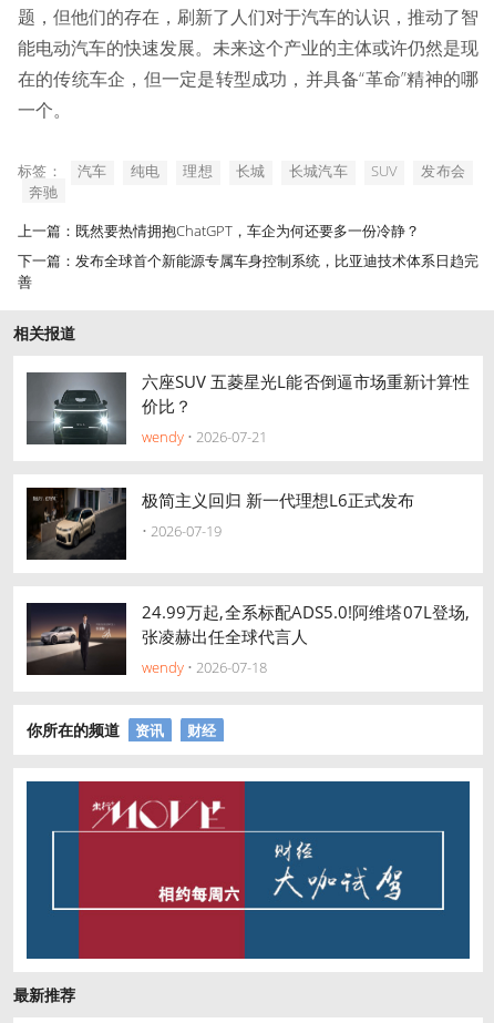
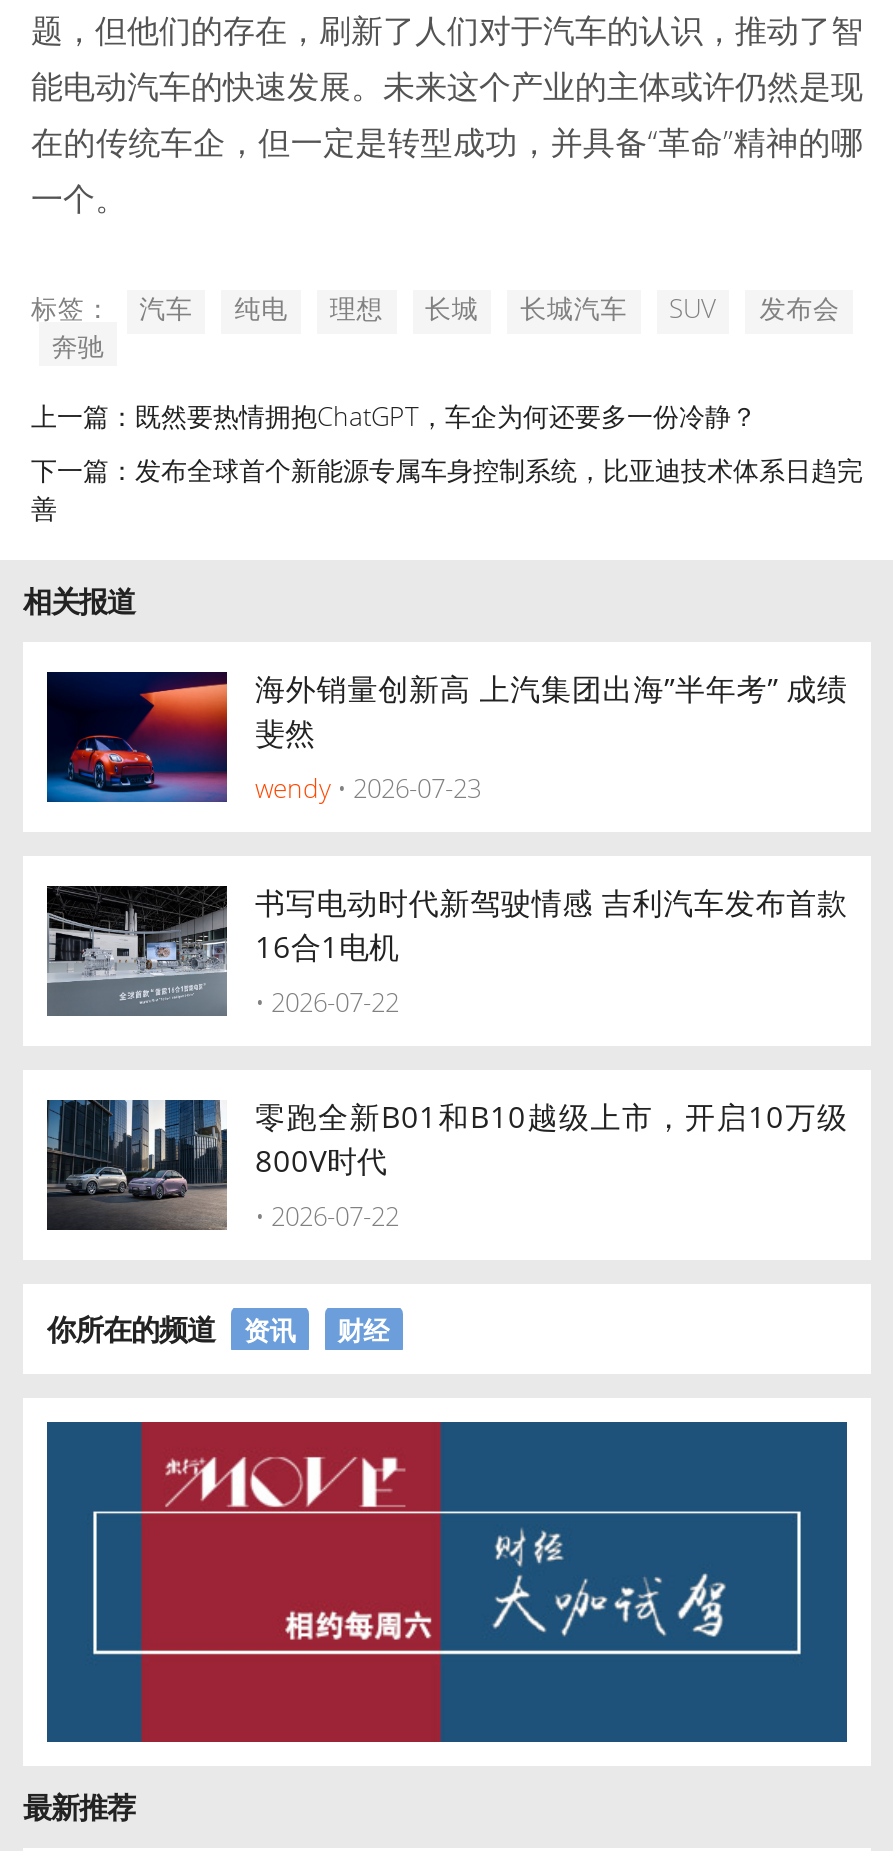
[25,371,470,447] [image] | 六座SUV 五菱星光L能否倒逼市场重新计算性 | 价比？ | wendy • 2026-07-21 -> [45,669,847,807] [image] | 海外销量创新高 上汽集团出海”半年考” 成绩 | 斐然 | wendy • 2026-07-23
[25,487,414,561] [image] | 极简主义回归 新一代理想L6正式发布 | • 2026-07-19 -> [45,883,847,1021] [image] | 书写电动时代新驾驶情感 吉利汽车发布首款 | 16合1电机 | • 2026-07-22
[27,601,470,678] [image] | 24.99万起,全系标配ADS5.0!阿维塔07L登场, | 张凌赫出任全球代言人 | wendy • 2026-07-18 -> [47,1097,847,1235] [image] | 零跑全新B01和B10越级上市，开启10万级 | 800V时代 | • 2026-07-22

